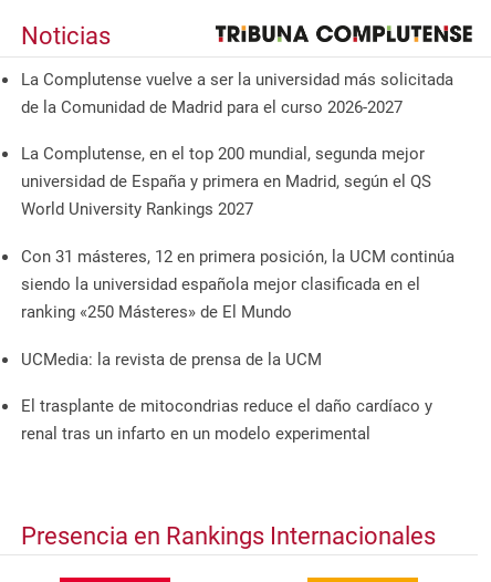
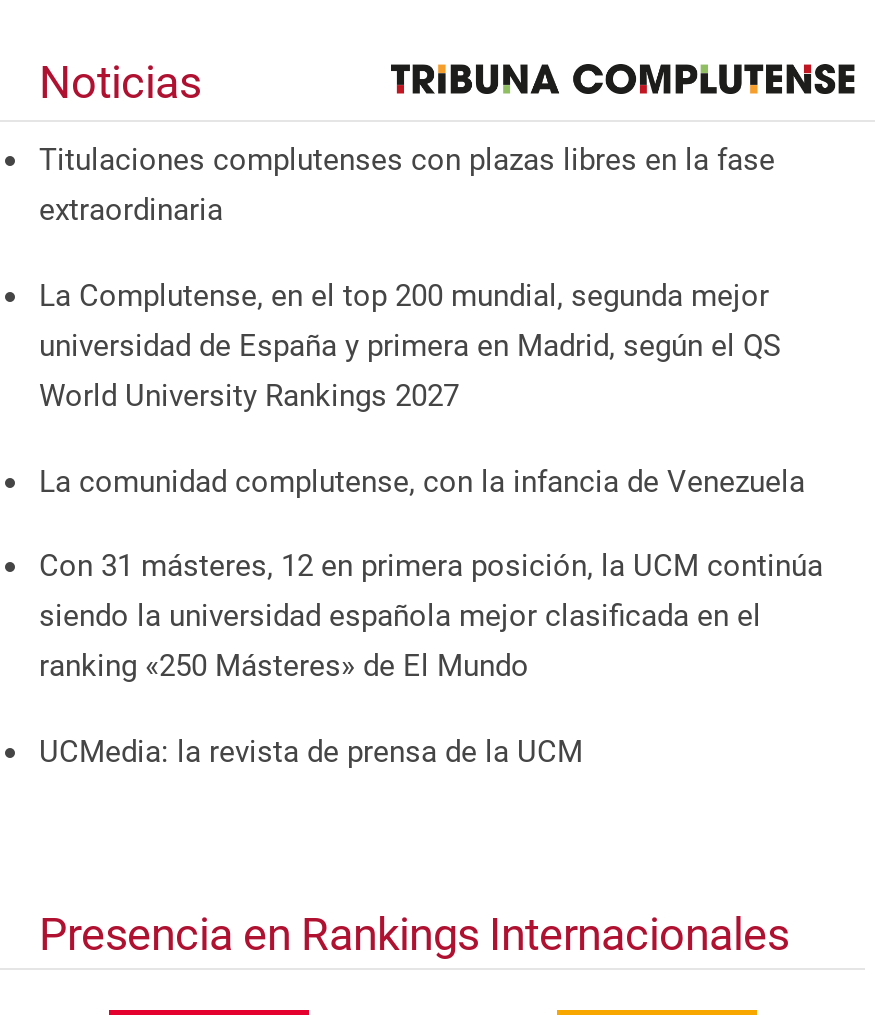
[21,69,453,117] La Complutense vuelve a ser la universidad más solicitada | de la Comunidad de Madrid para el curso 2026-2027 -> [39,143,775,229] Titulaciones complutenses con plazas libres en la fase | extraordinaria
none -> [39,463,805,499] La comunidad complutense, con la infancia de Venezuela
moved [21,247,455,369] -> [39,548,823,769]: Con 31 másteres, 12 en primera posición, la UCM continúa | siendo la universidad española mejor clasificada en el | ranking «250 Másteres» de El Mundo | UCMedia: la revista de prensa de la UCM
[21,396,432,444] El trasplante de mitocondrias reduce el daño cardíaco y | renal tras un infarto en un modelo experimental -> none

